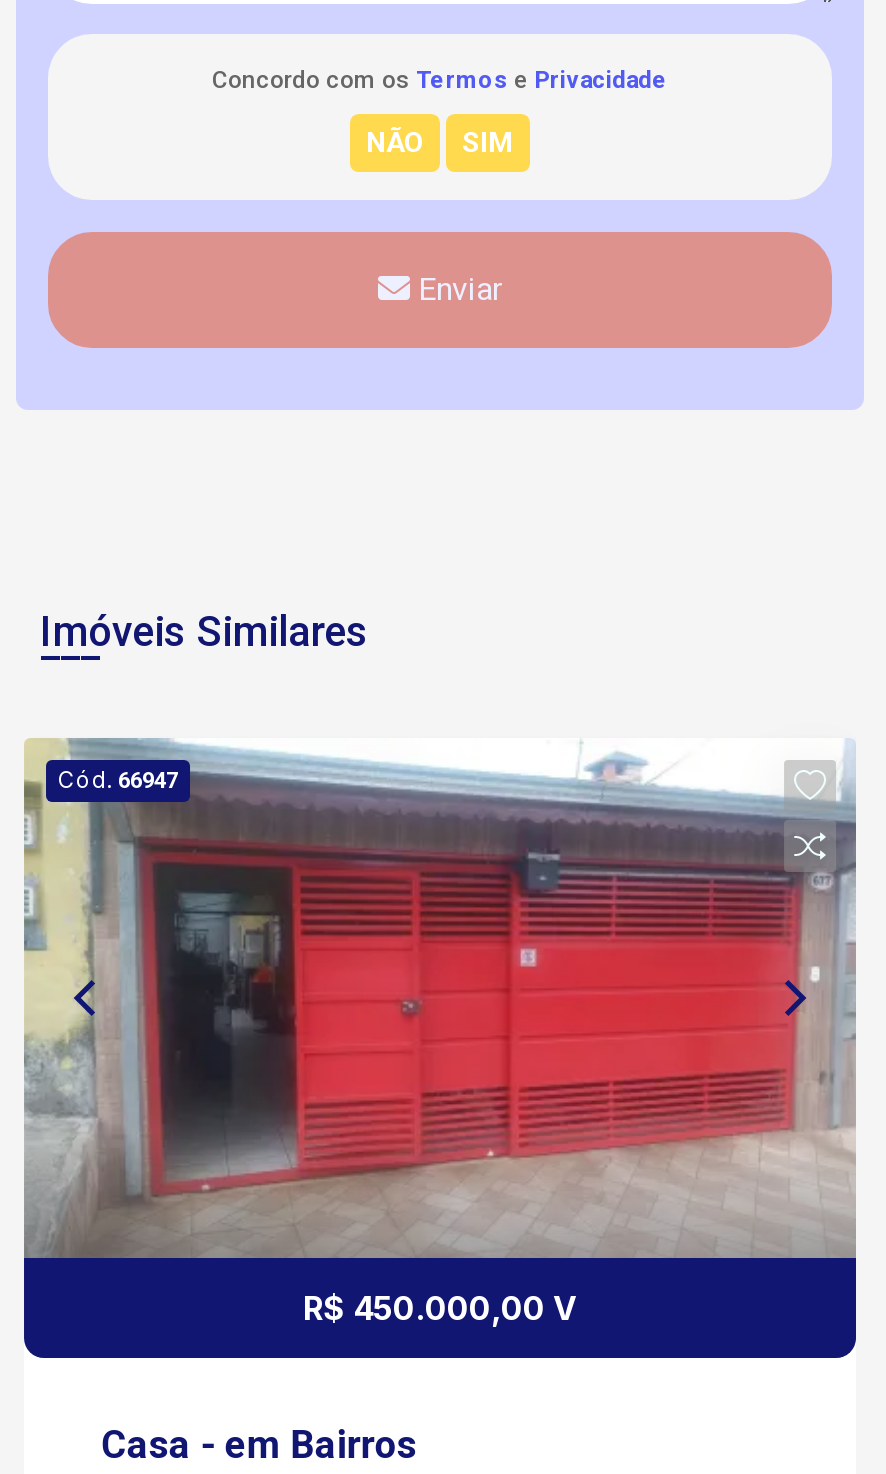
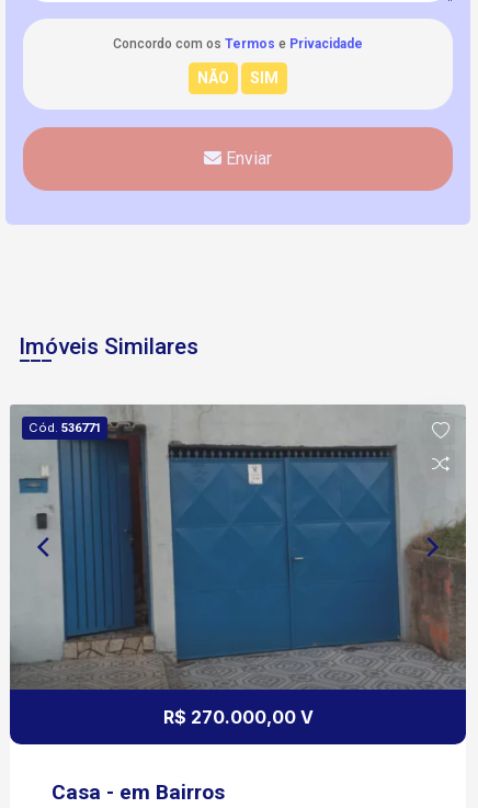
[24,738,856,1258] [image] | Cód. 66947 -> [10,403,466,690] [image] | Cód. 536771
[303,1288,577,1328] R$ 450.000,00 V -> [163,706,313,728] R$ 270.000,00 V

